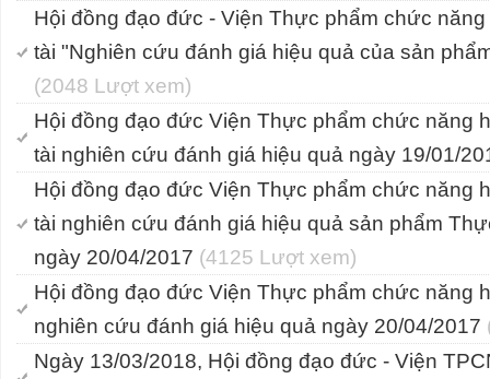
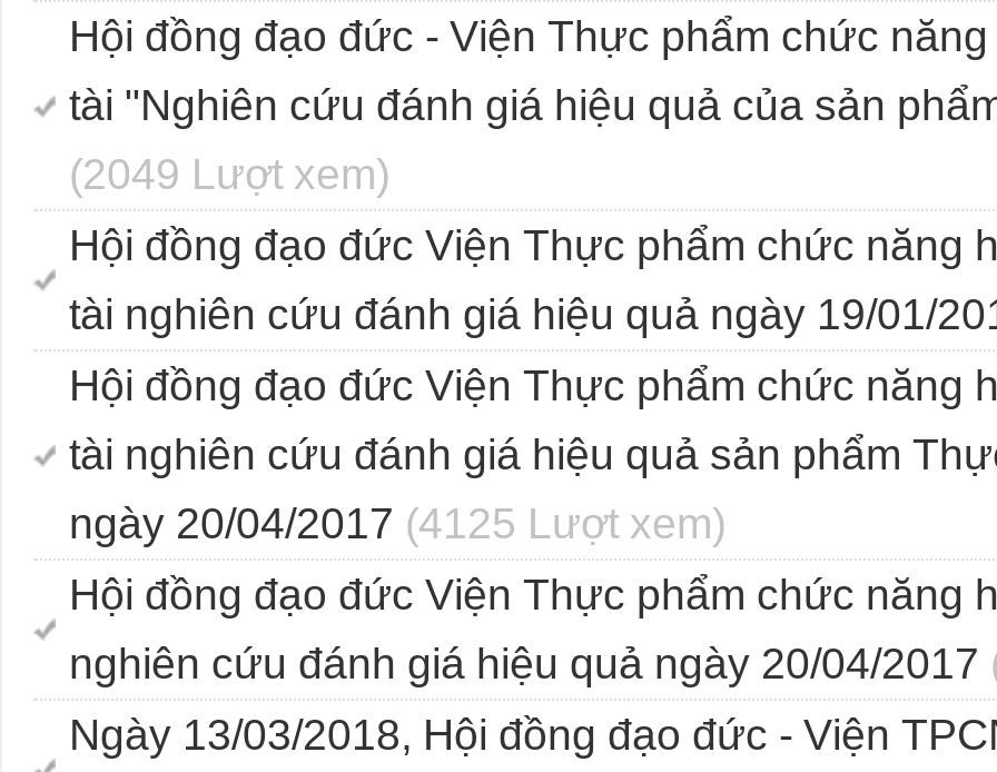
[34,74,191,97] (2048 Lượt xem) -> [69,151,389,198] (2049 Lượt xem)

